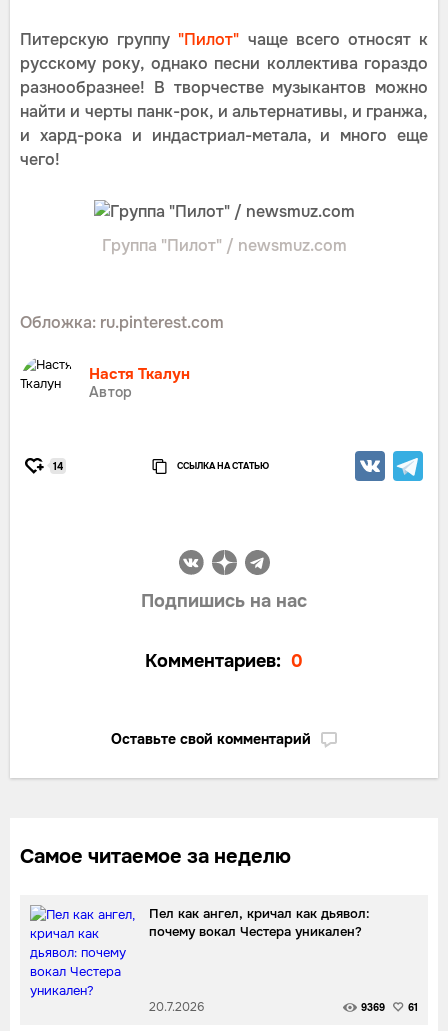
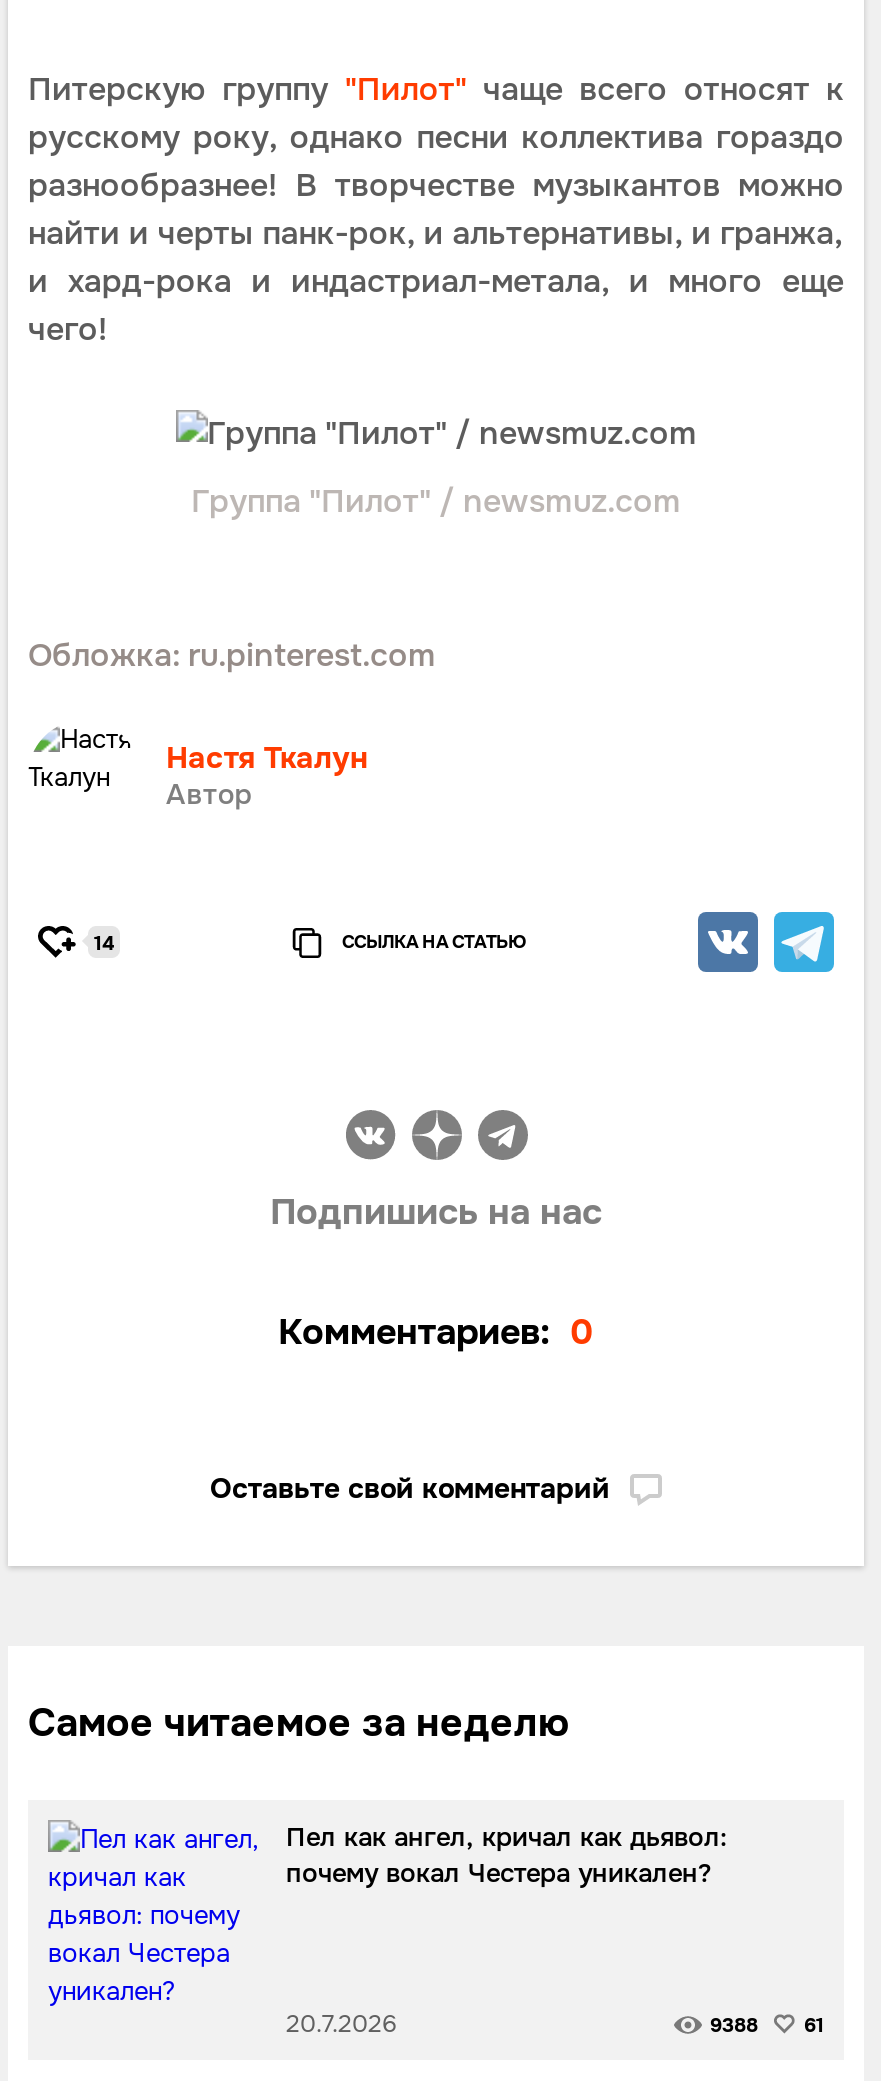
[361,1000,418,1013] 9369 61 -> [710,2011,824,2037] 9388 61

